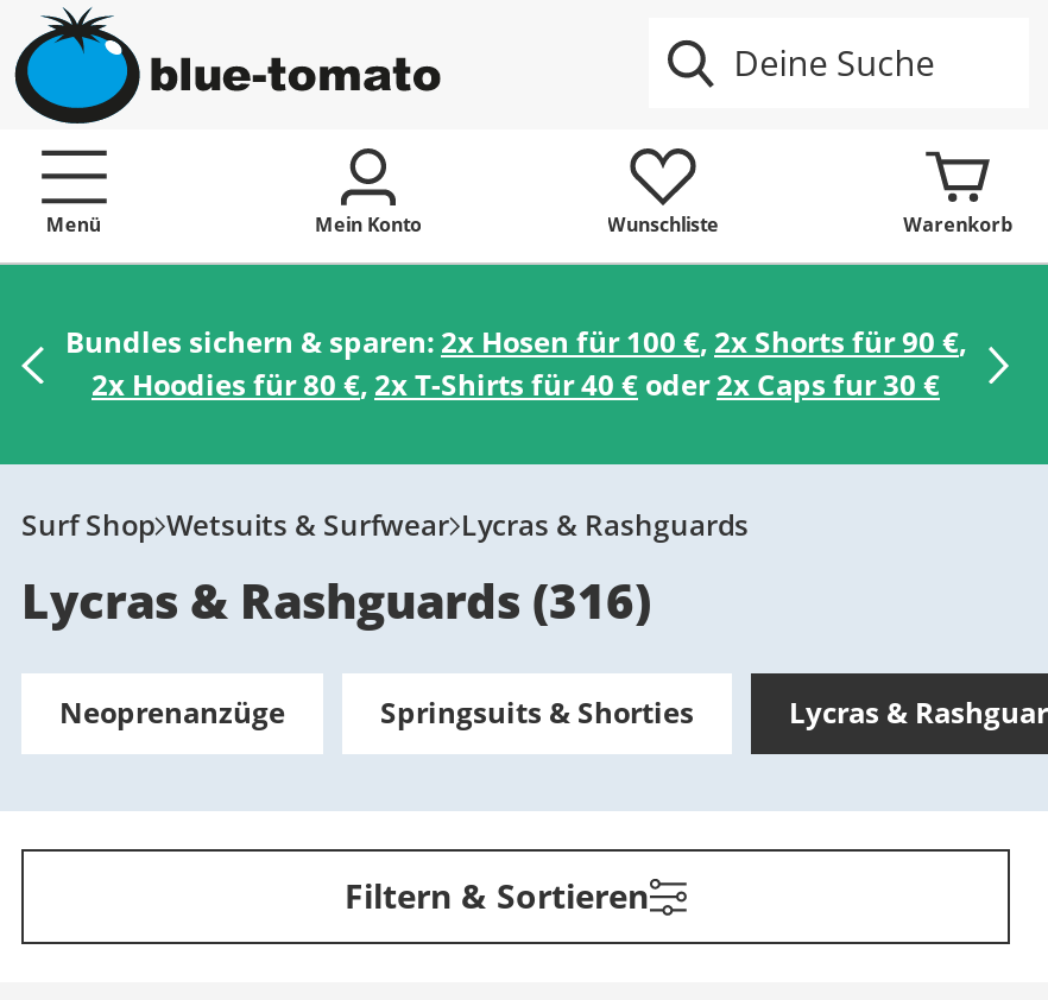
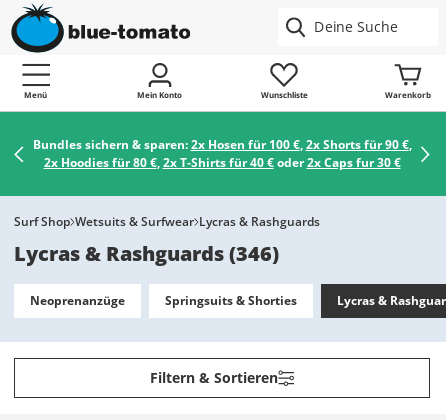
[21,569,651,633] Lycras & Rashguards (316) -> [14,240,279,267] Lycras & Rashguards (346)

